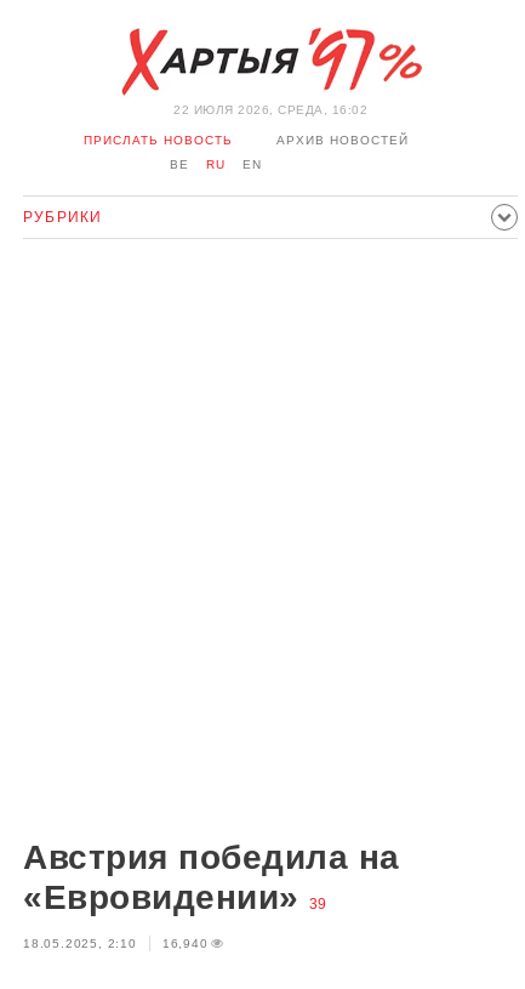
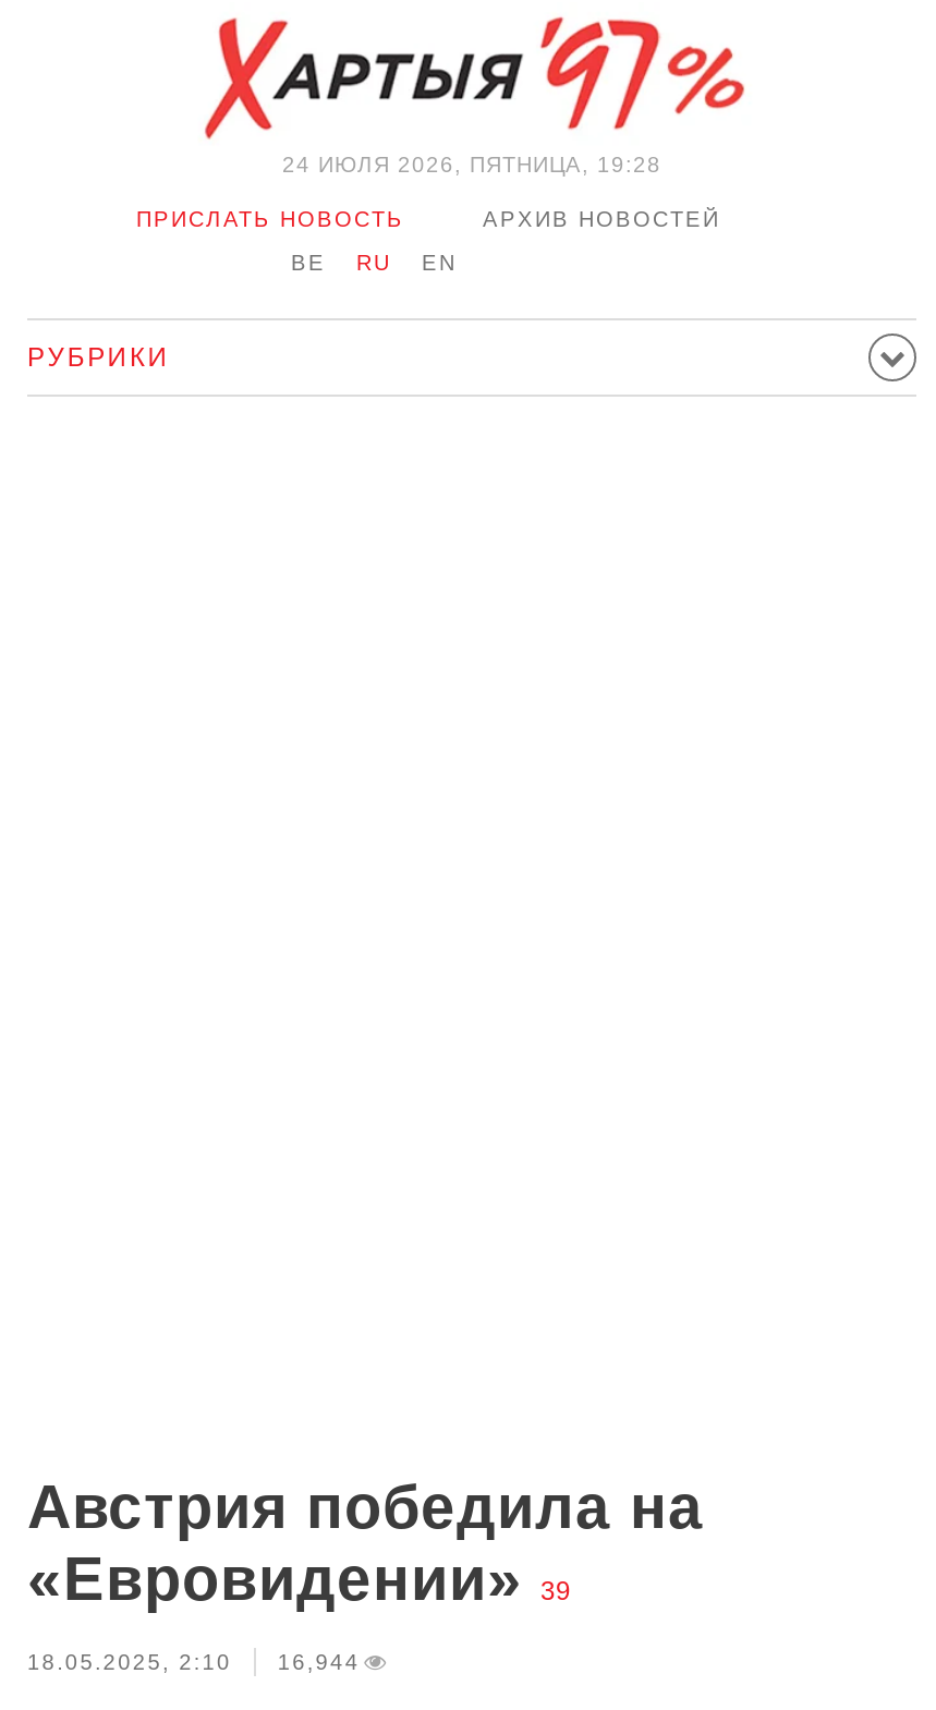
[173,103,367,116] 22 ИЮЛЯ 2026, СРЕДА, 16:02 -> [282,153,661,177] 24 ИЮЛЯ 2026, ПЯТНИЦА, 19:28
[23,937,208,950] 18.05.2025, 2:10 16,940 -> [27,1650,360,1674] 18.05.2025, 2:10 16,944

